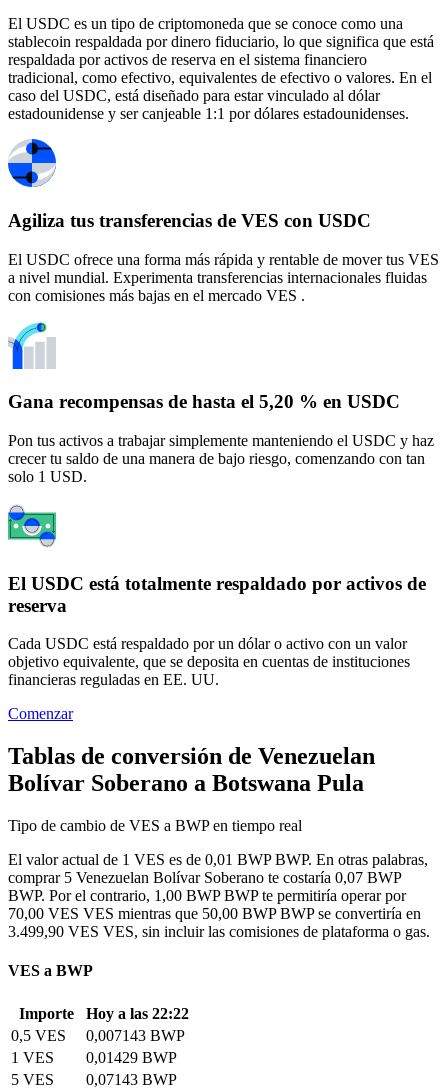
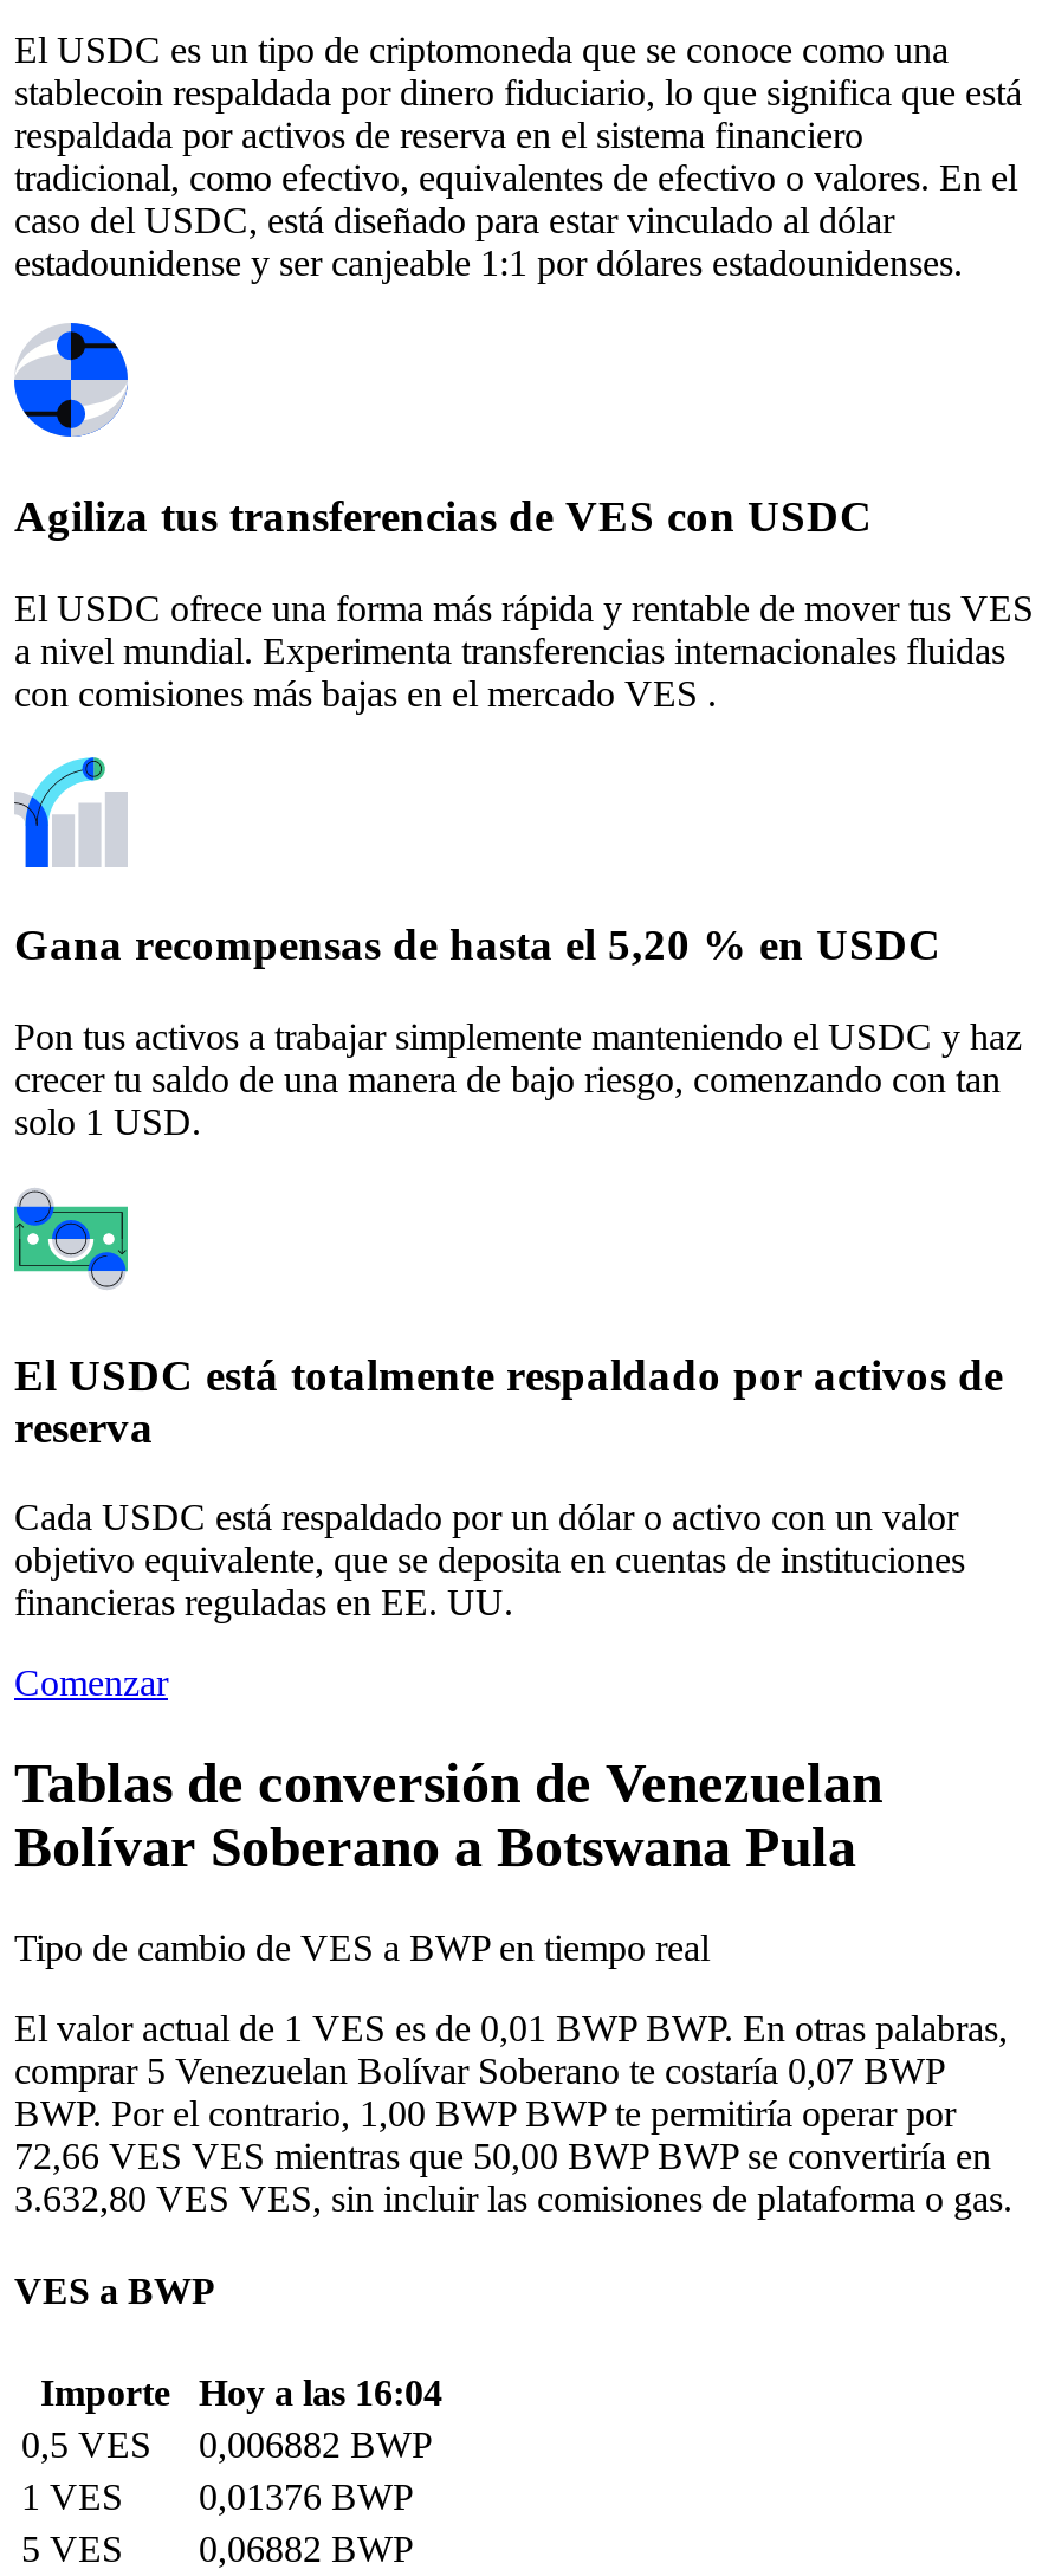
[8,905,421,922] 70,00 VES VES mientras que 50,00 BWP BWP se convertiría en -> [14,2136,991,2177] 72,66 VES VES mientras que 50,00 BWP BWP se convertiría en
[8,923,430,940] 3.499,90 VES VES, sin incluir las comisiones de plataforma o gas. -> [14,2179,1012,2219] 3.632,80 VES VES, sin incluir las comisiones de plataforma o gas.
[19,1005,189,1022] Importe Hoy a las 22:22 -> [40,2372,442,2412] Importe Hoy a las 16:04
[11,1027,185,1044] 0,5 VES 0,007143 BWP -> [21,2424,433,2464] 0,5 VES 0,006882 BWP
[11,1049,177,1066] 1 VES 0,01429 BWP -> [21,2476,414,2516] 1 VES 0,01376 BWP
[11,1071,177,1088] 5 VES 0,07143 BWP -> [21,2528,414,2568] 5 VES 0,06882 BWP

